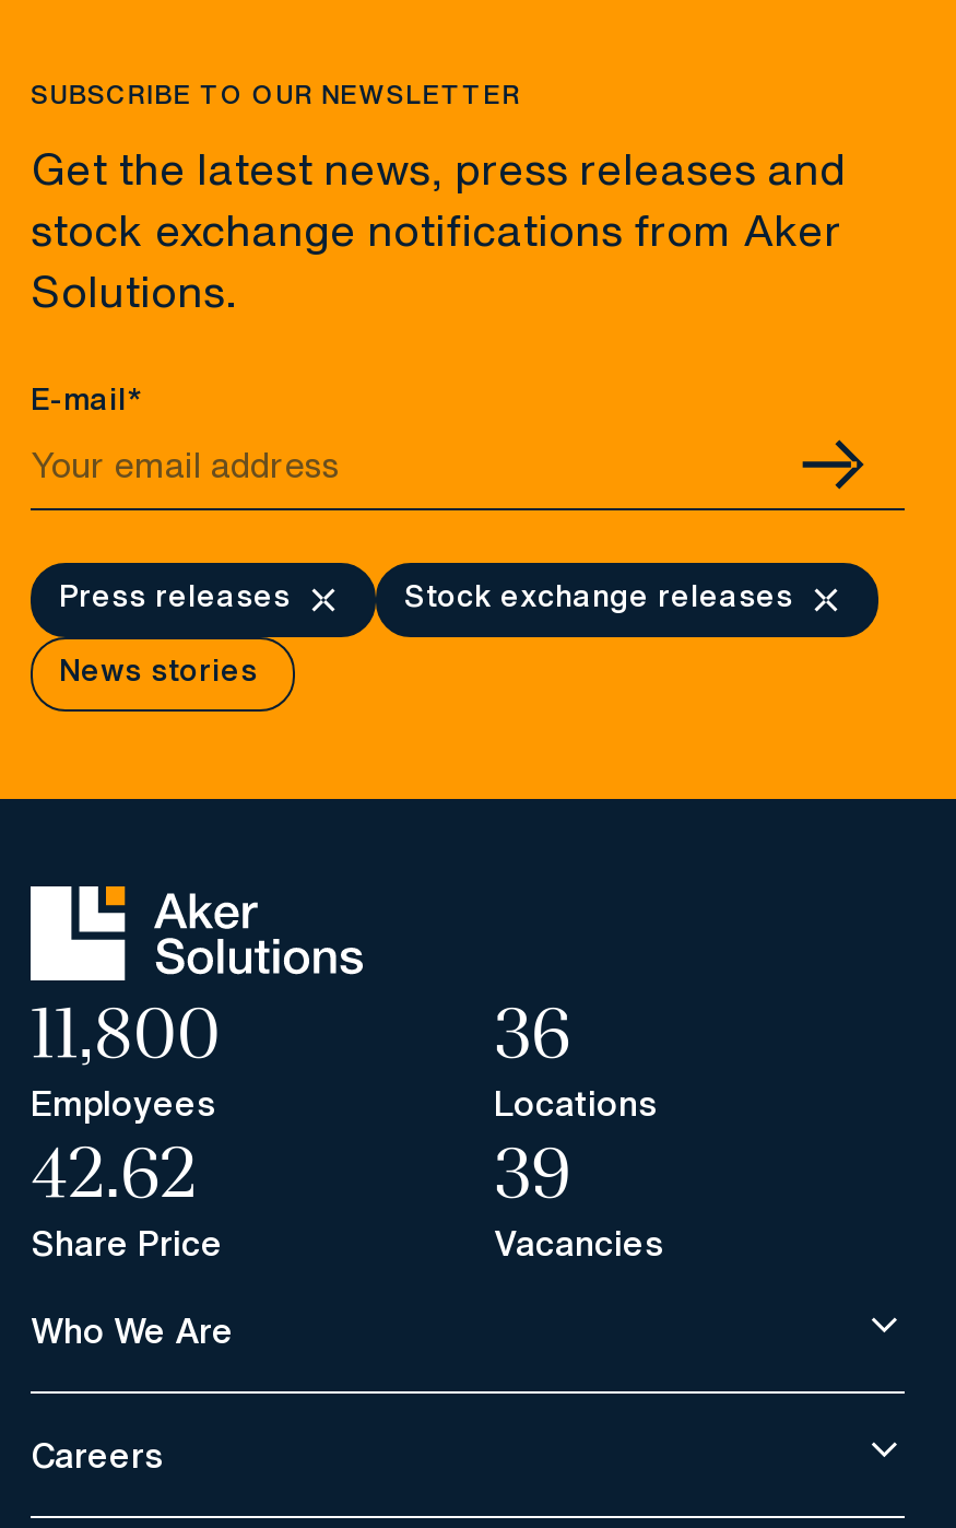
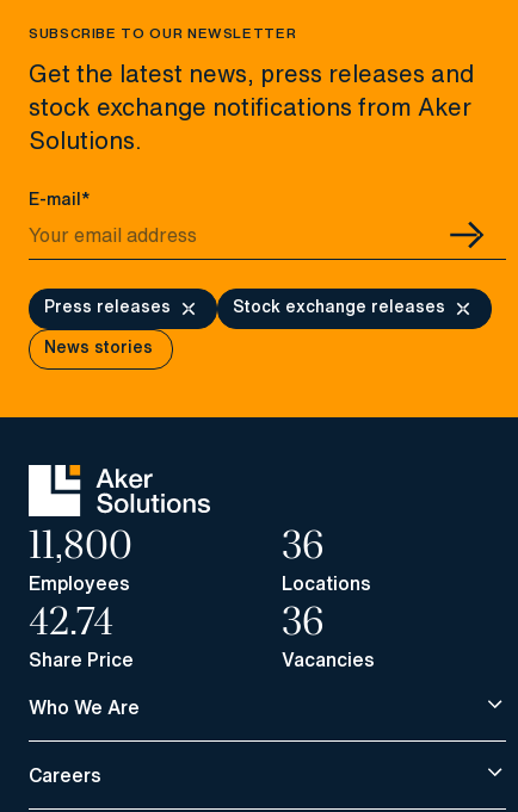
[31,1131,197,1214] 42.62 -> [29,599,113,644] 42.74
[494,1131,570,1214] 39 -> [282,599,323,644] 36

